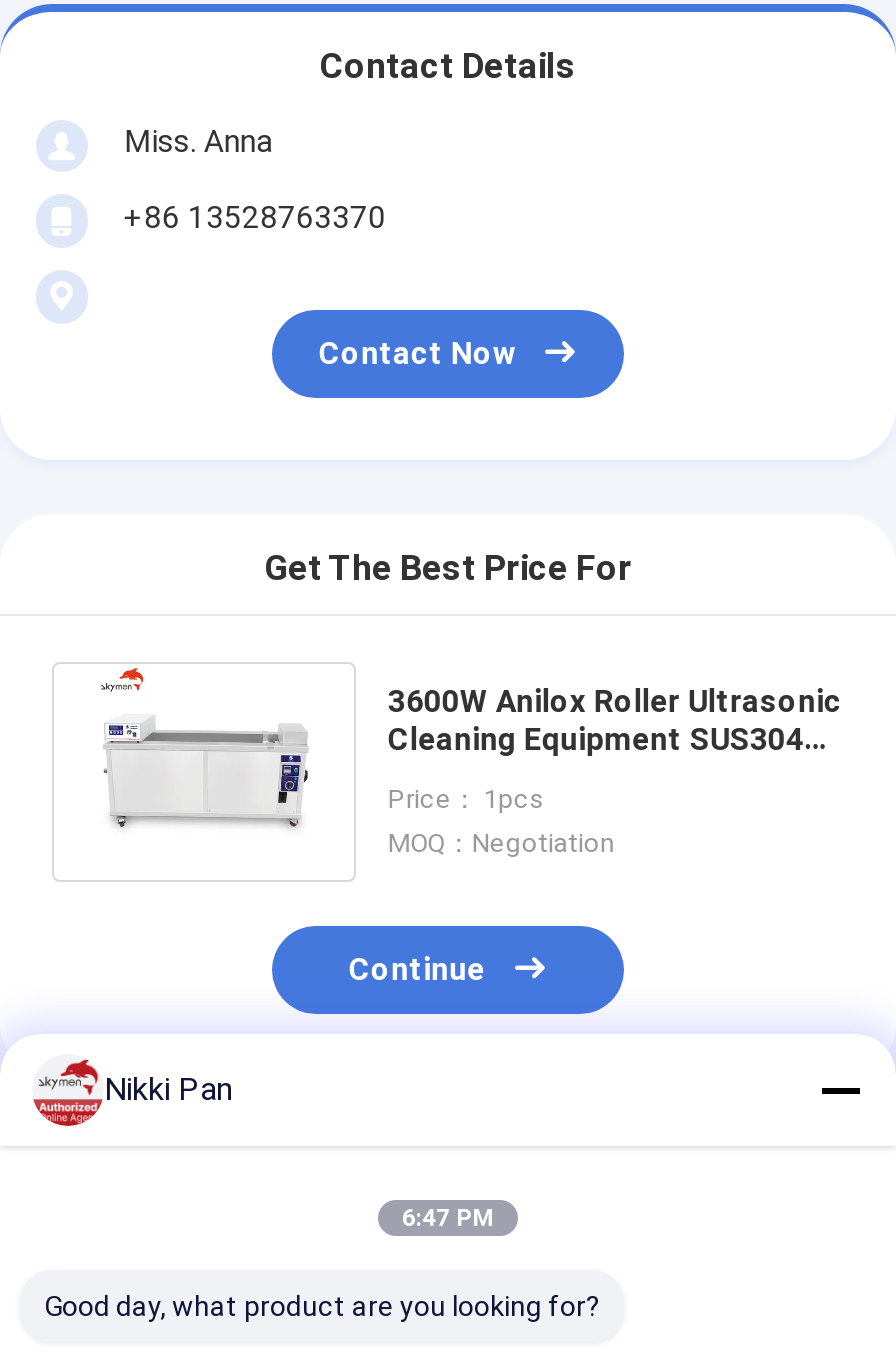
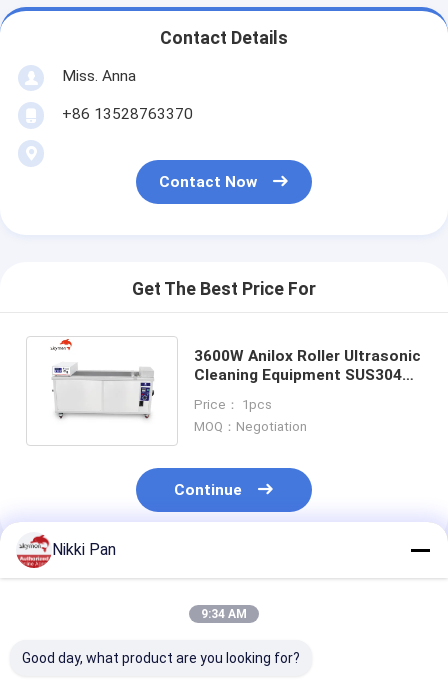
[402,1204,494,1232] 6:47 PM -> [201,607,247,621] 9:34 AM

